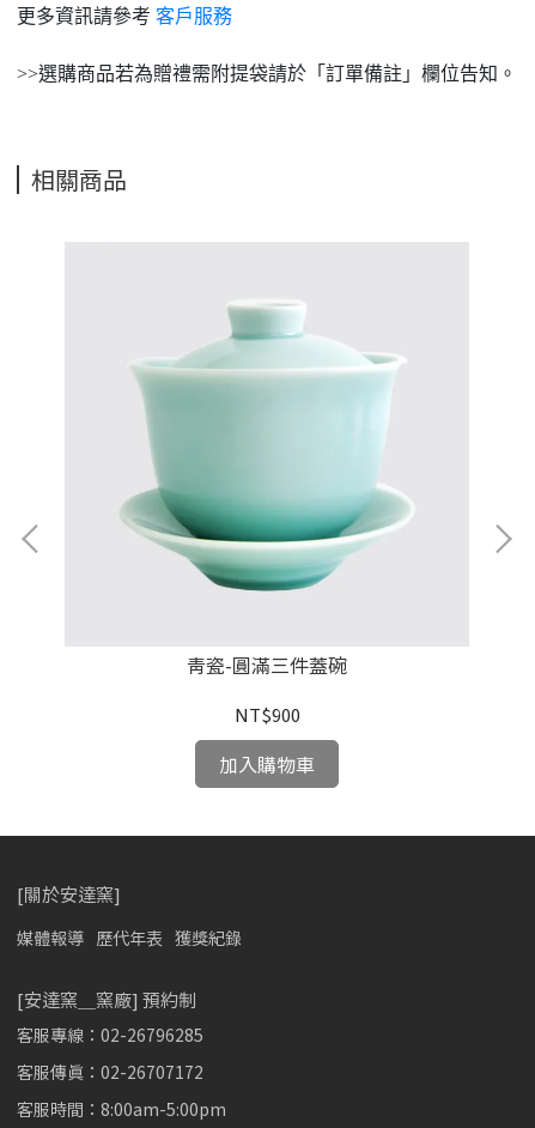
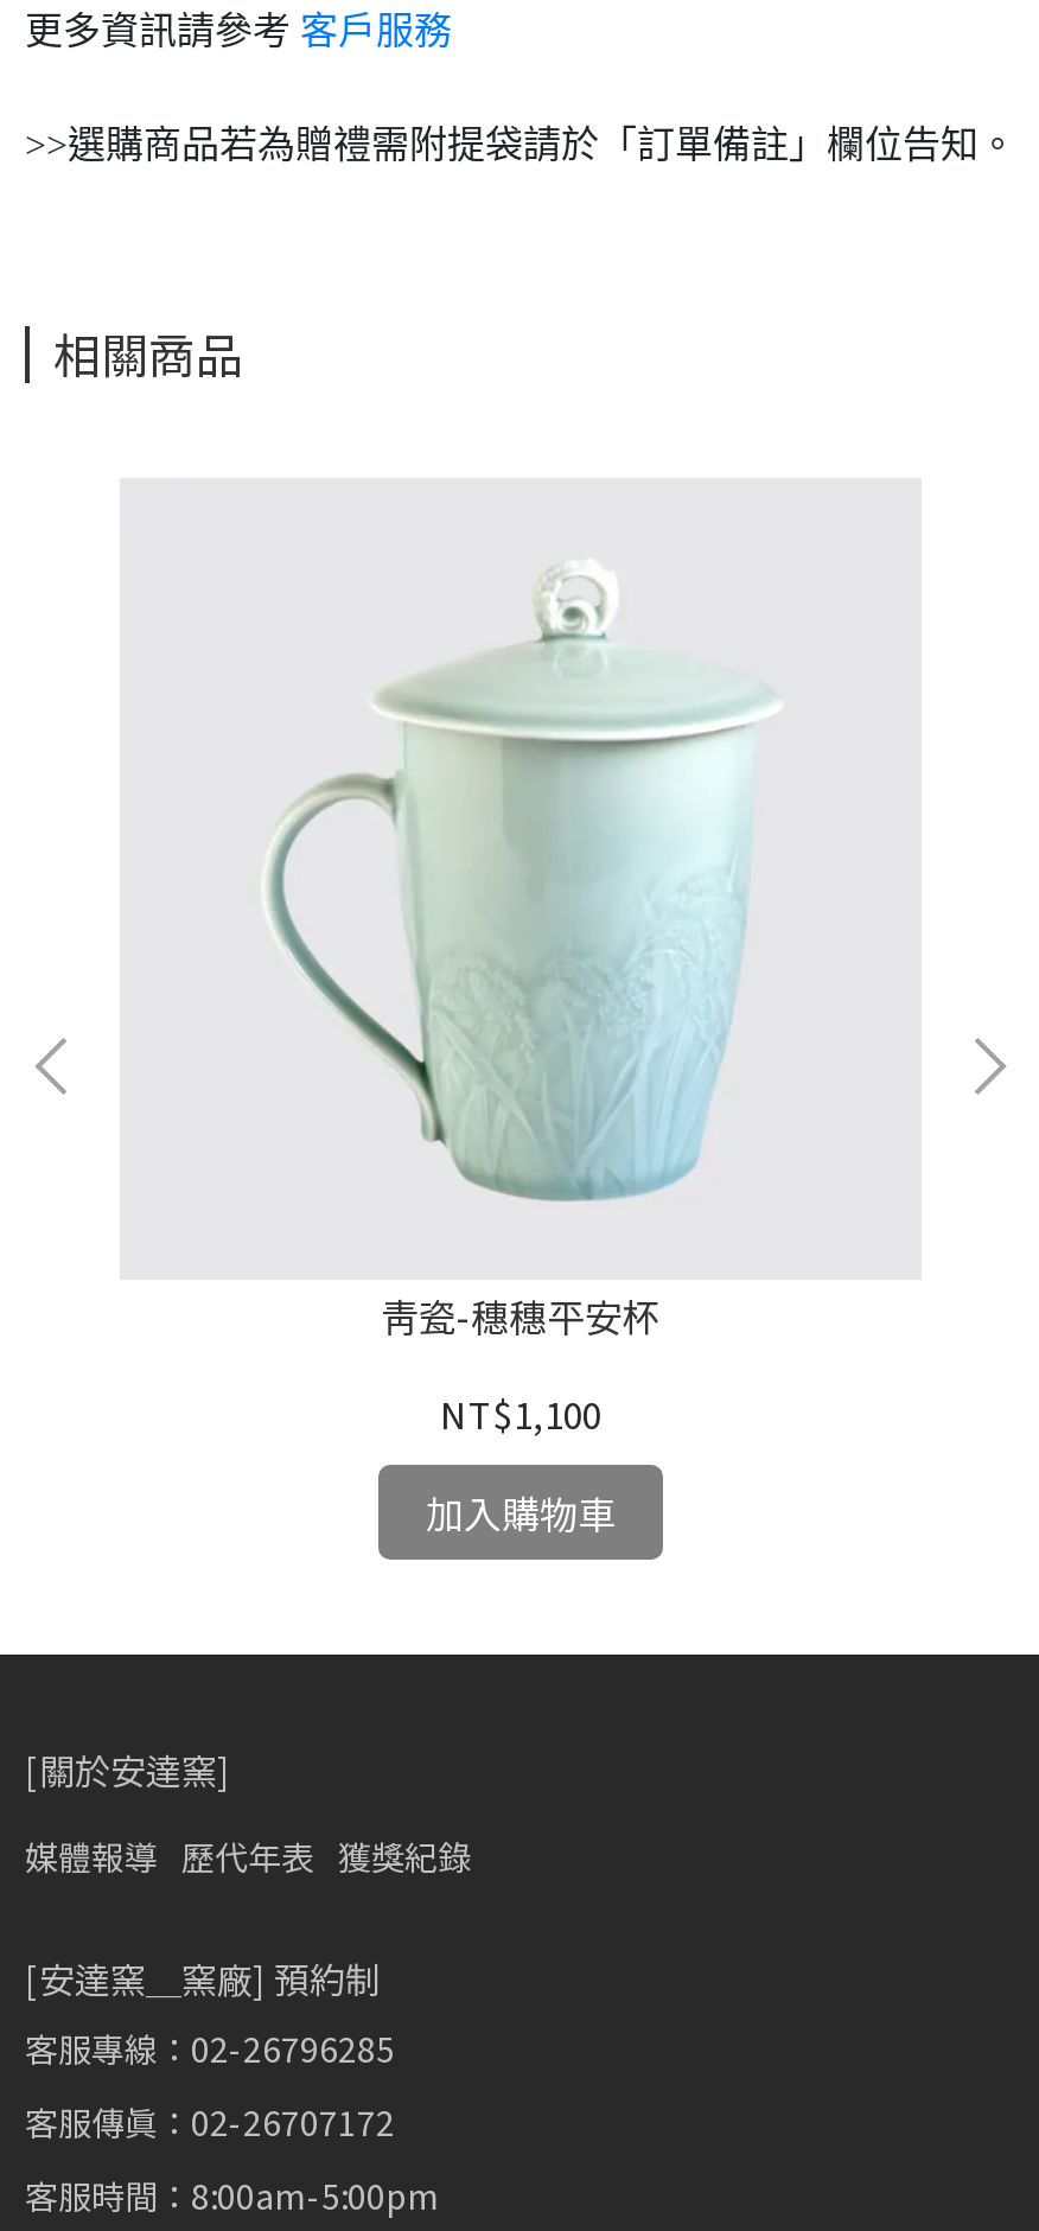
[121,298,406,679] [image] | 青瓷-圓滿三件蓋碗 -> [234,575,791,1344] [image] | 青瓷-穗穗平安杯
[234,702,300,727] NT$900 -> [440,1389,601,1438] NT$1,100

